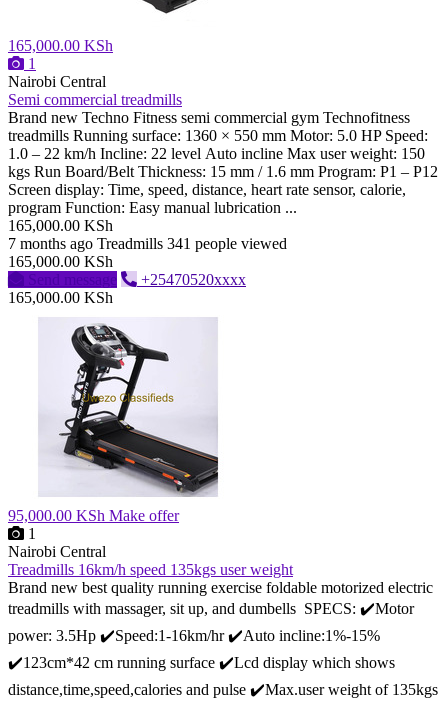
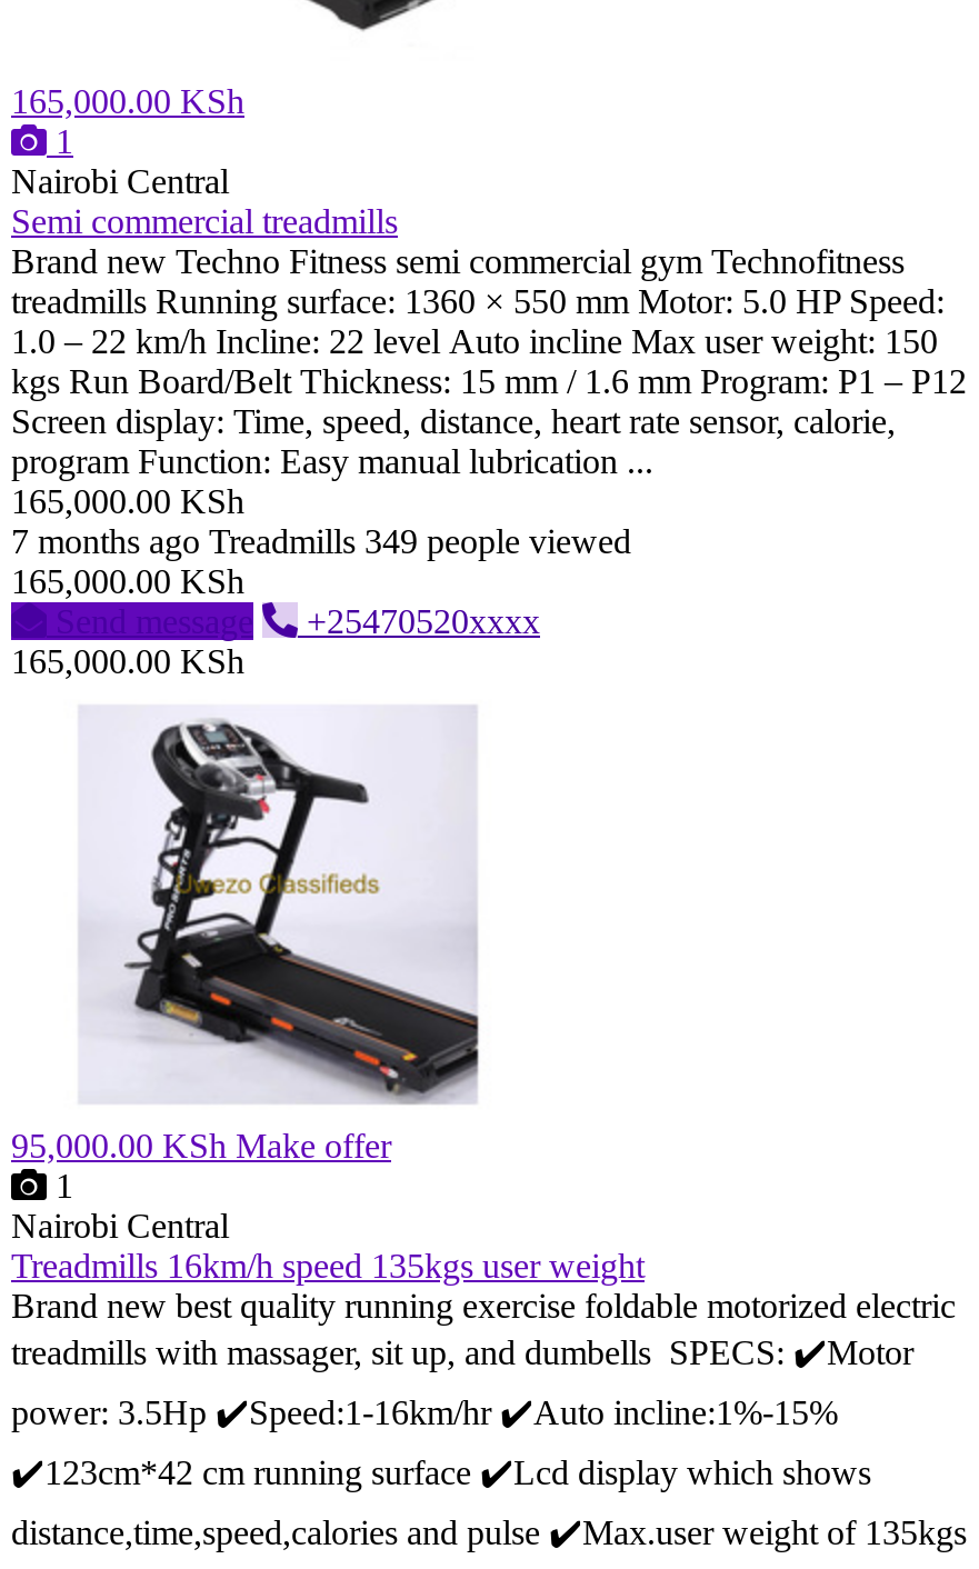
[8,235,287,252] 7 months ago Treadmills 341 people viewed -> [11,522,631,560] 7 months ago Treadmills 349 people viewed

